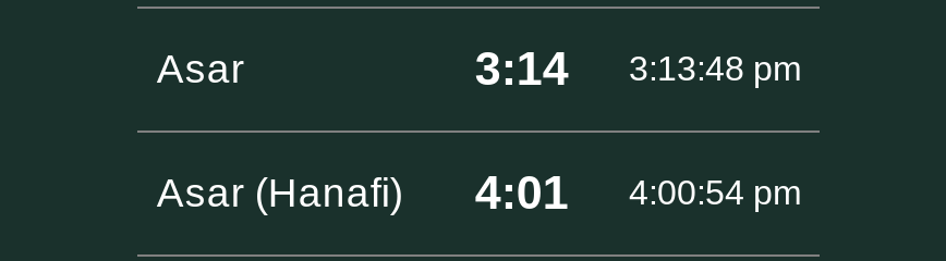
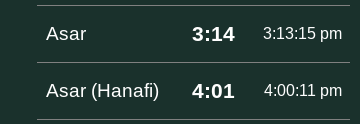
[475,43,801,96] 3:14 3:13:48 pm -> [192,22,341,46] 3:14 3:13:15 pm
[157,167,801,220] Asar (Hanafi) 4:01 4:00:54 pm -> [46,79,341,103] Asar (Hanafi) 4:01 4:00:11 pm

